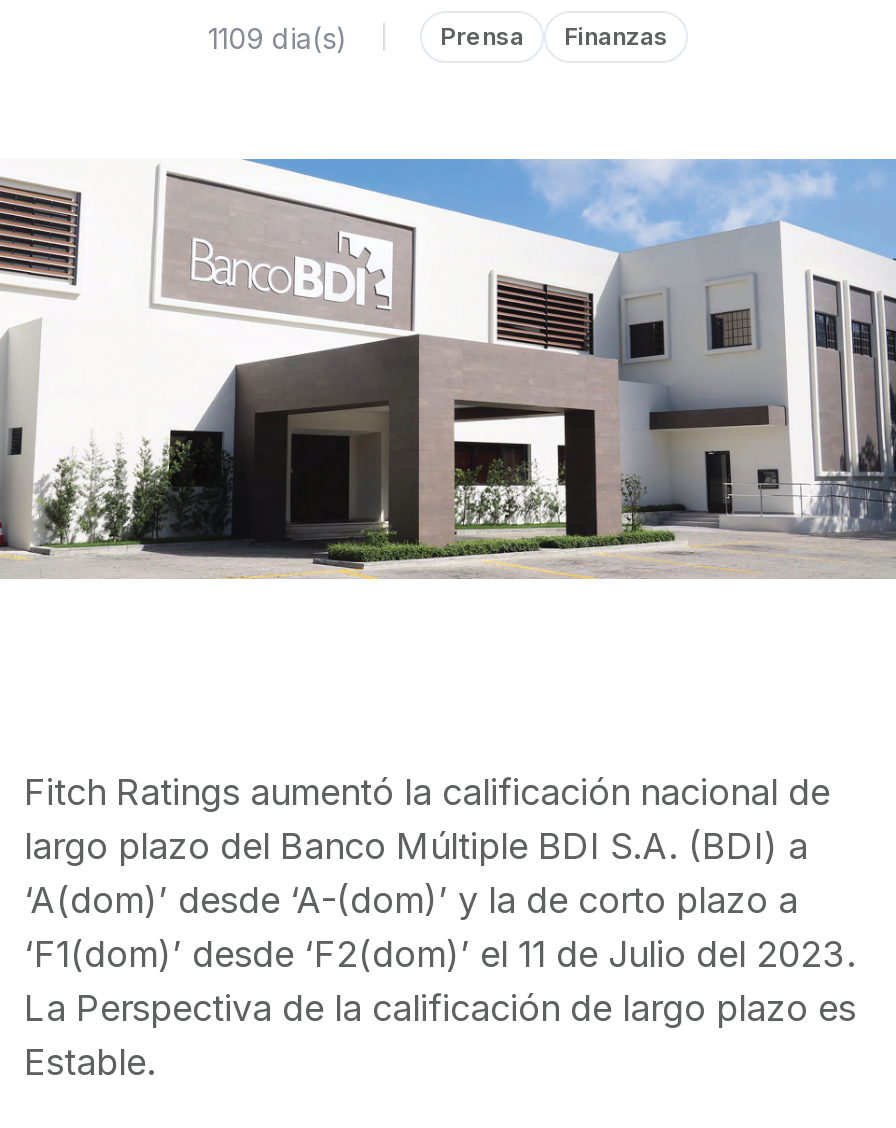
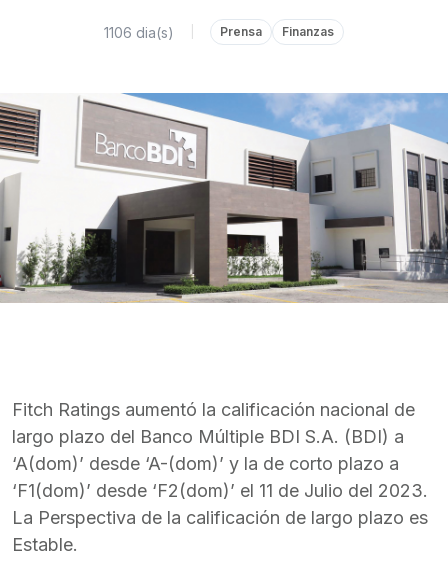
[208,20,348,54] 1109 dia(s) -> [104,23,174,40] 1106 dia(s)

